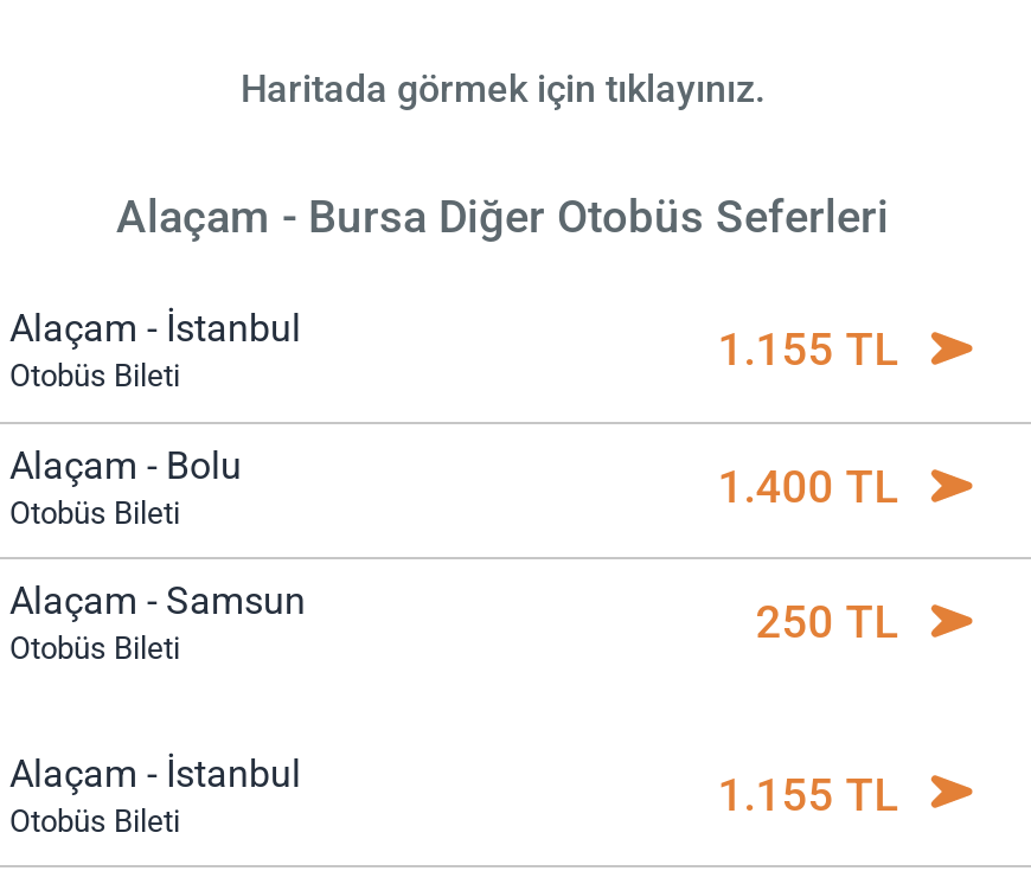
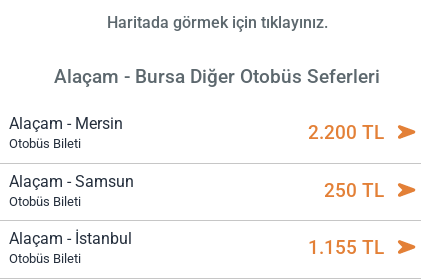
[9,307,301,352] Alaçam - İstanbul -> [9,114,123,133] Alaçam - Mersin
[9,324,898,530] 1.155 TL | Alaçam - Bolu | Otobüs Bileti | 1.400 TL -> [308,121,384,144] 2.200 TL

